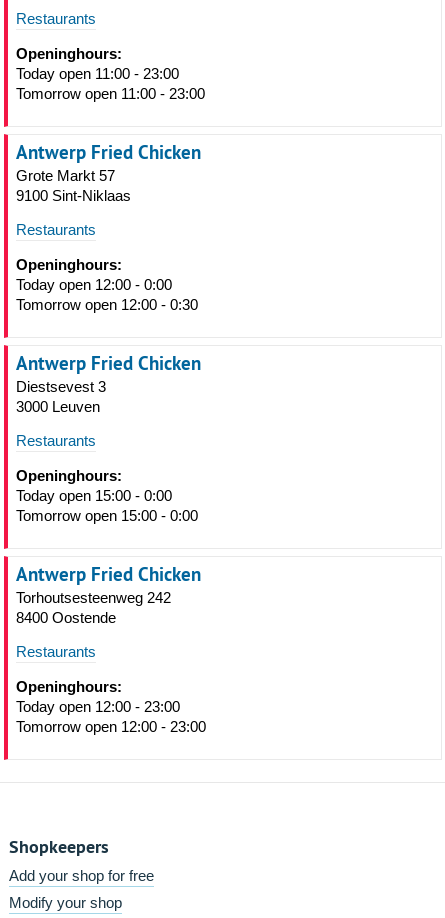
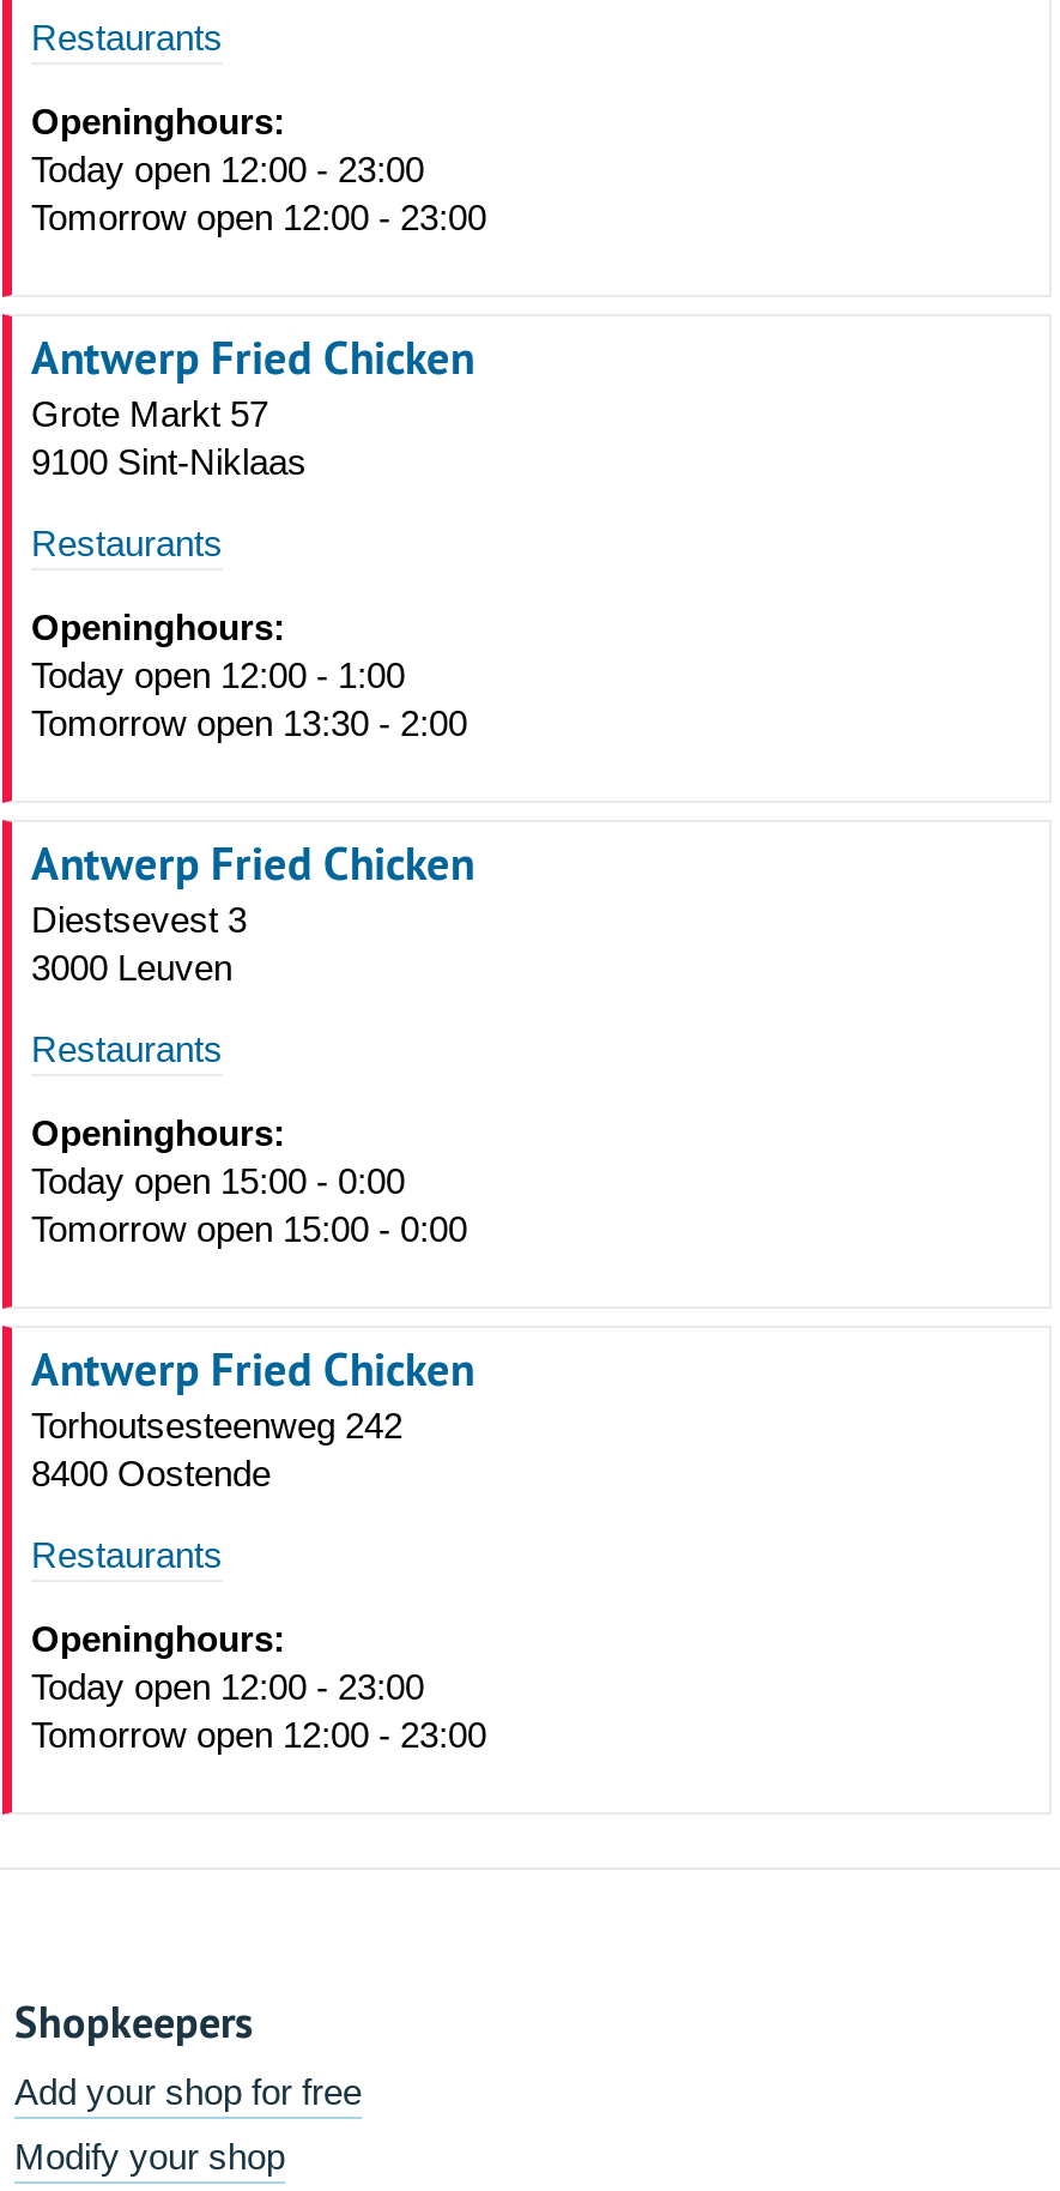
[16,65,179,82] Today open 11:00 - 23:00 -> [31,149,424,189] Today open 12:00 - 23:00
[16,85,205,102] Tomorrow open 11:00 - 23:00 -> [31,197,486,237] Tomorrow open 12:00 - 23:00
[16,276,172,293] Today open 12:00 - 0:00 -> [31,654,405,695] Today open 12:00 - 1:00
[16,296,198,313] Tomorrow open 12:00 - 0:30 -> [31,702,467,743] Tomorrow open 13:30 - 2:00

